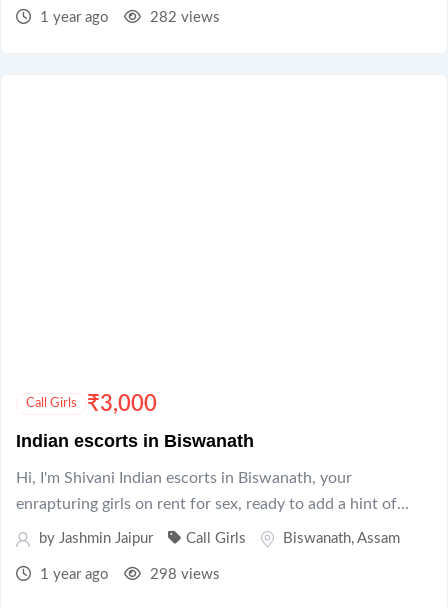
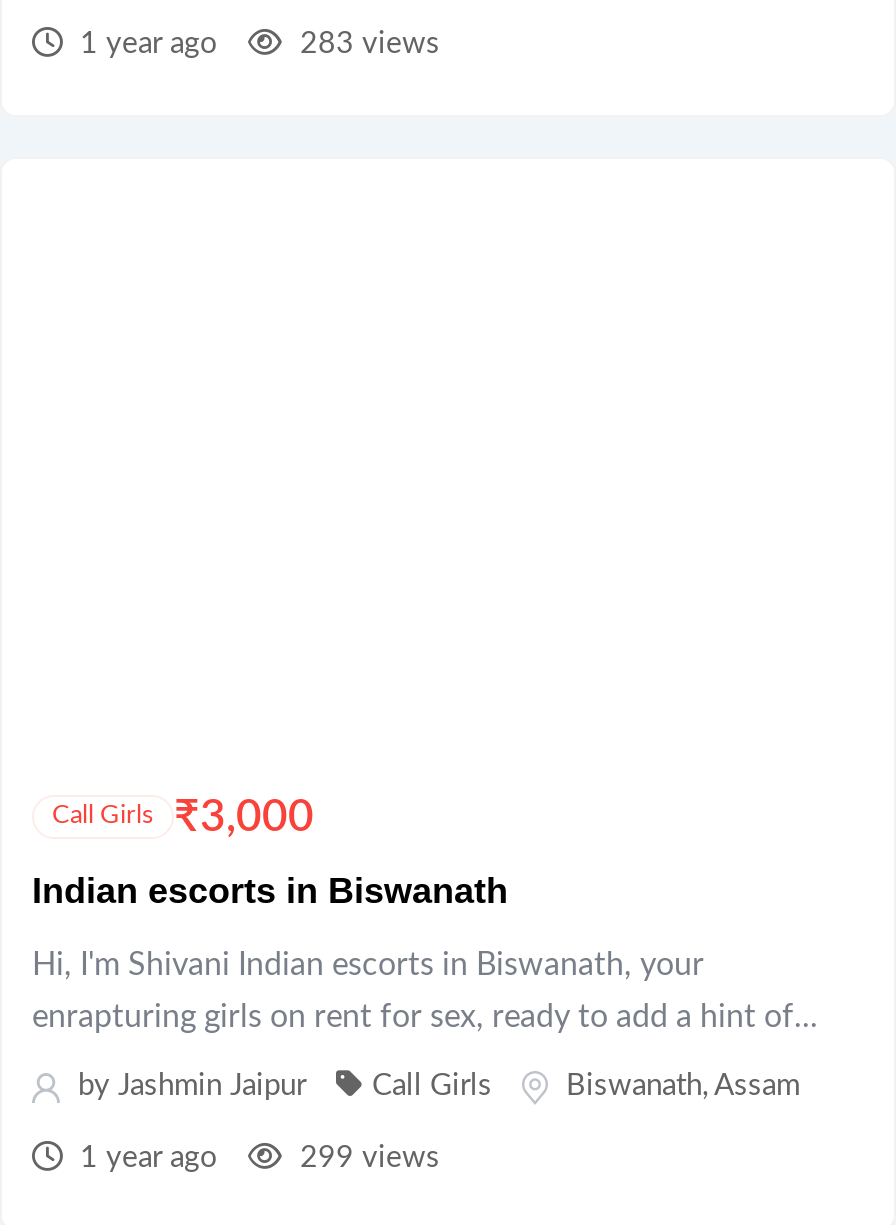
[146,10,220,25] 282 views -> [292,29,440,59] 283 views
[146,567,220,582] 298 views -> [292,1143,440,1173] 299 views

